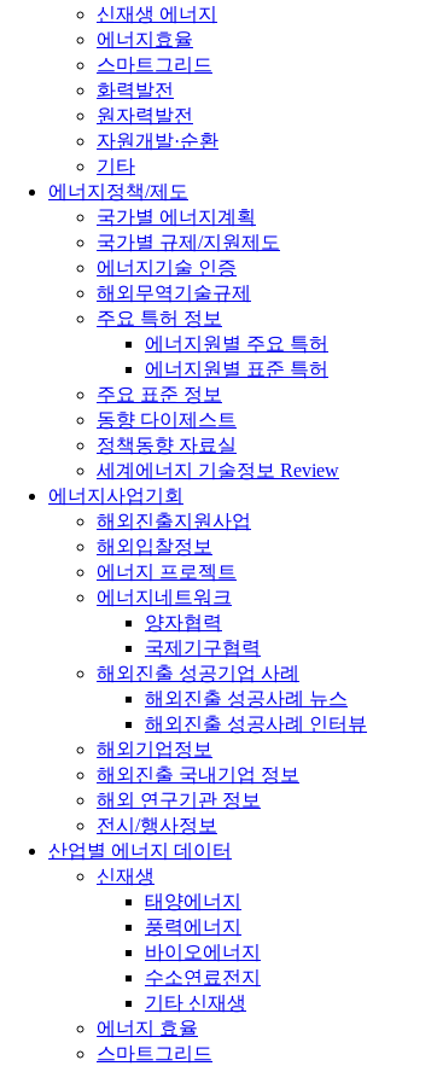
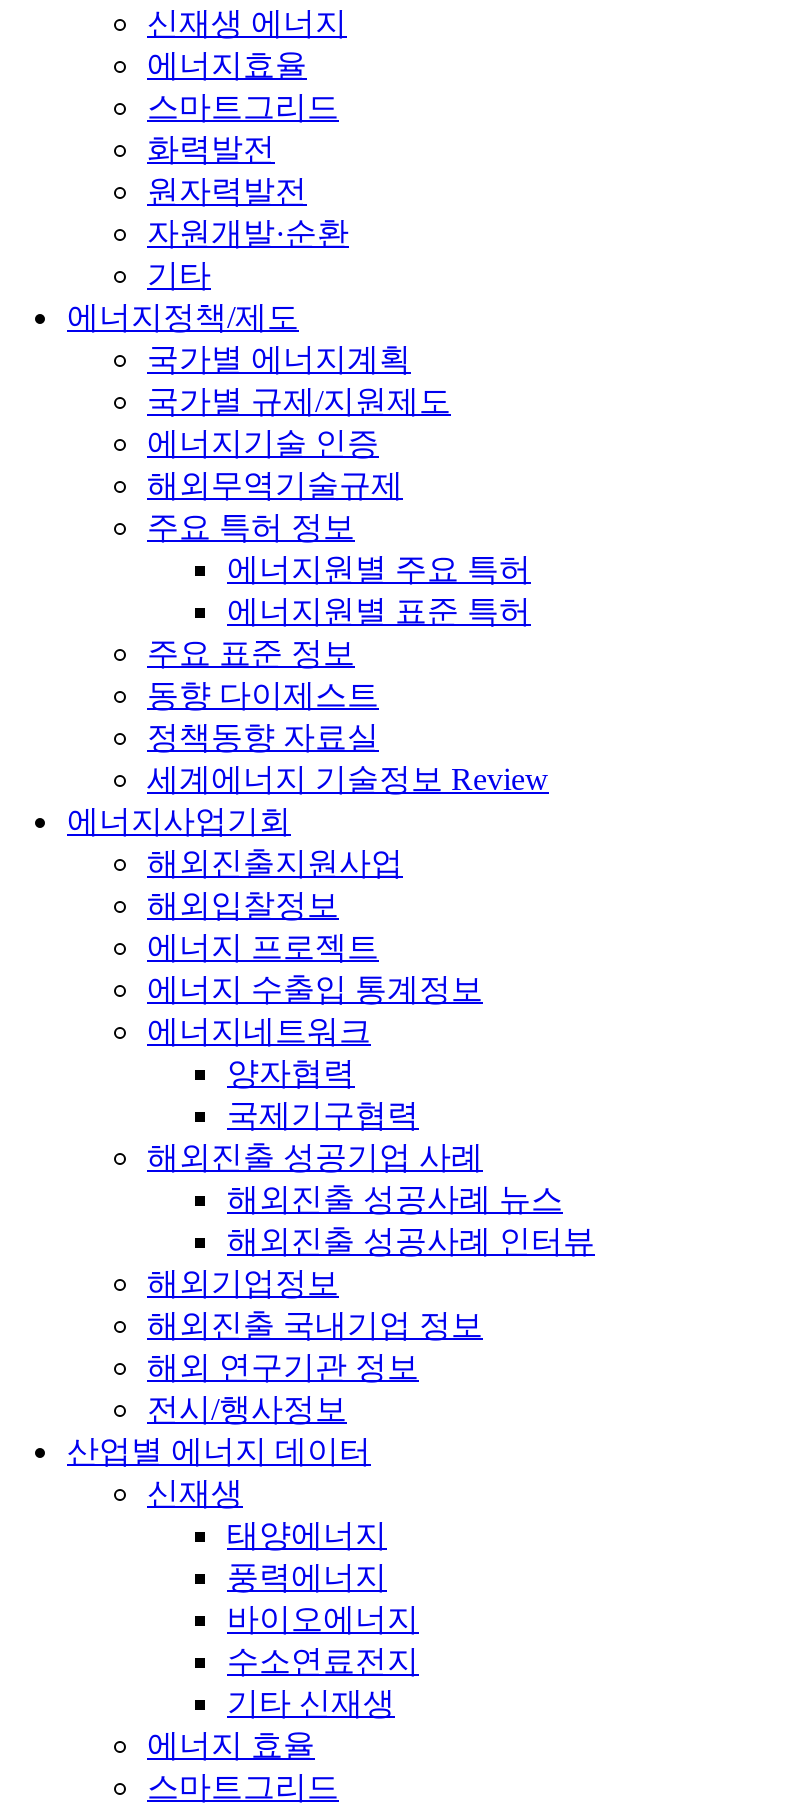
none -> [147,972,483,1006] 에너지 수출입 통계정보

